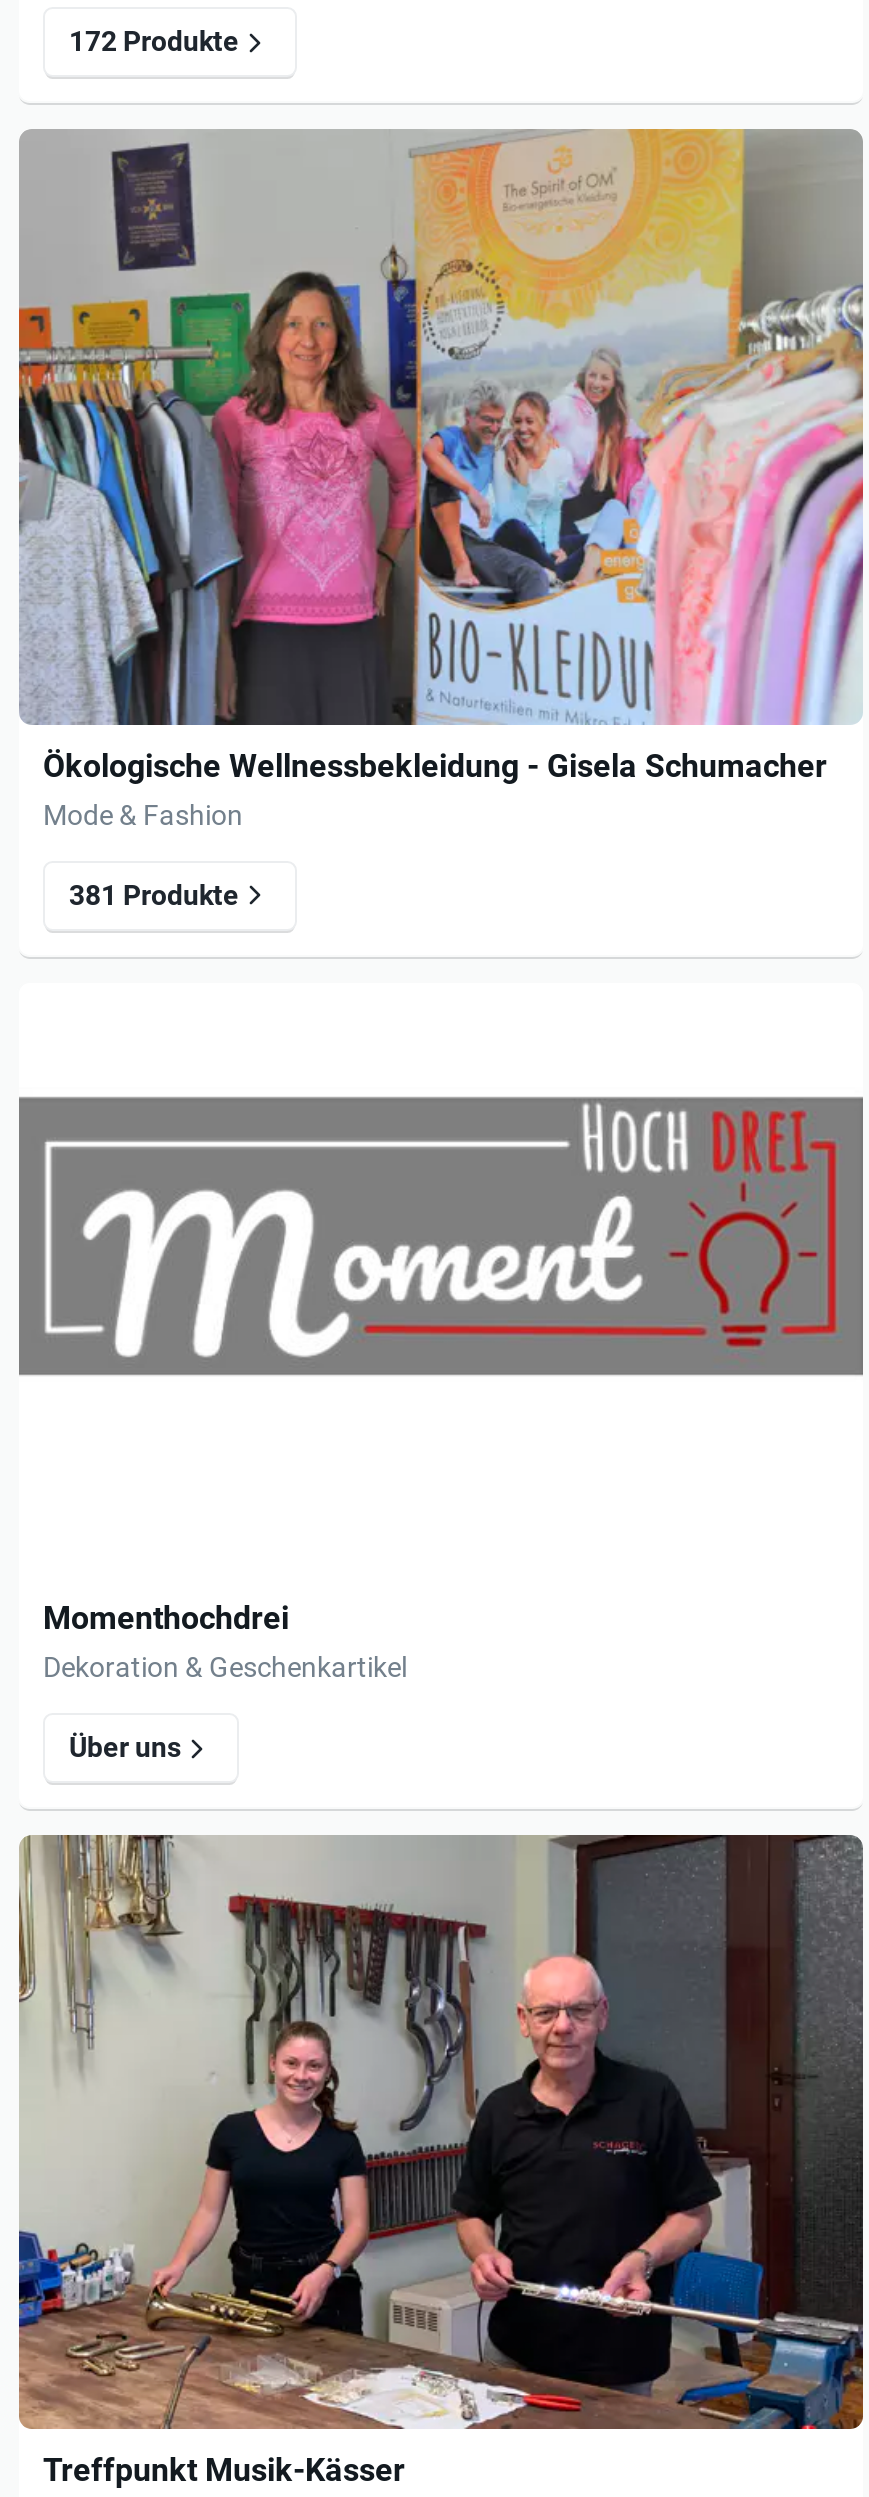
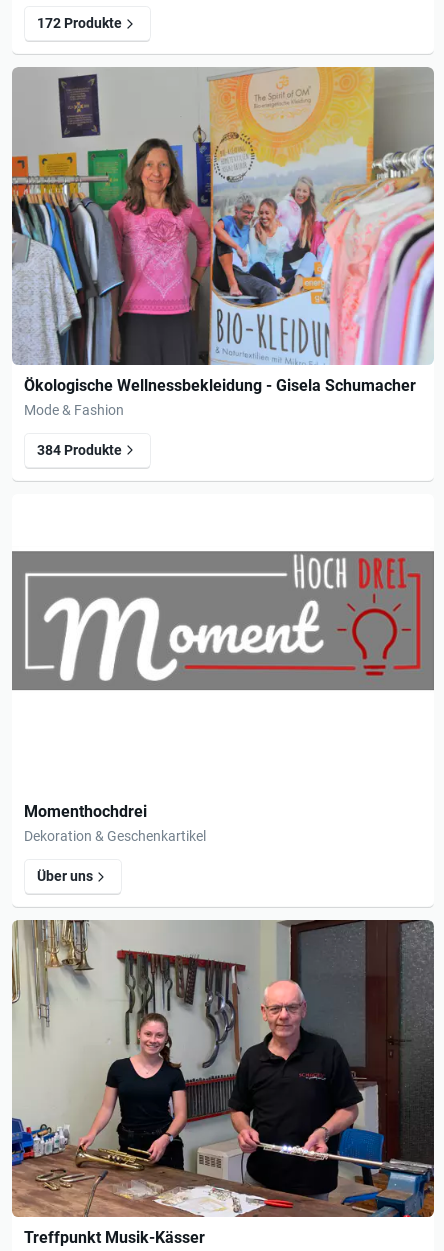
[69,878,239,910] 381 Produkte -> [37,442,122,458] 384 Produkte

